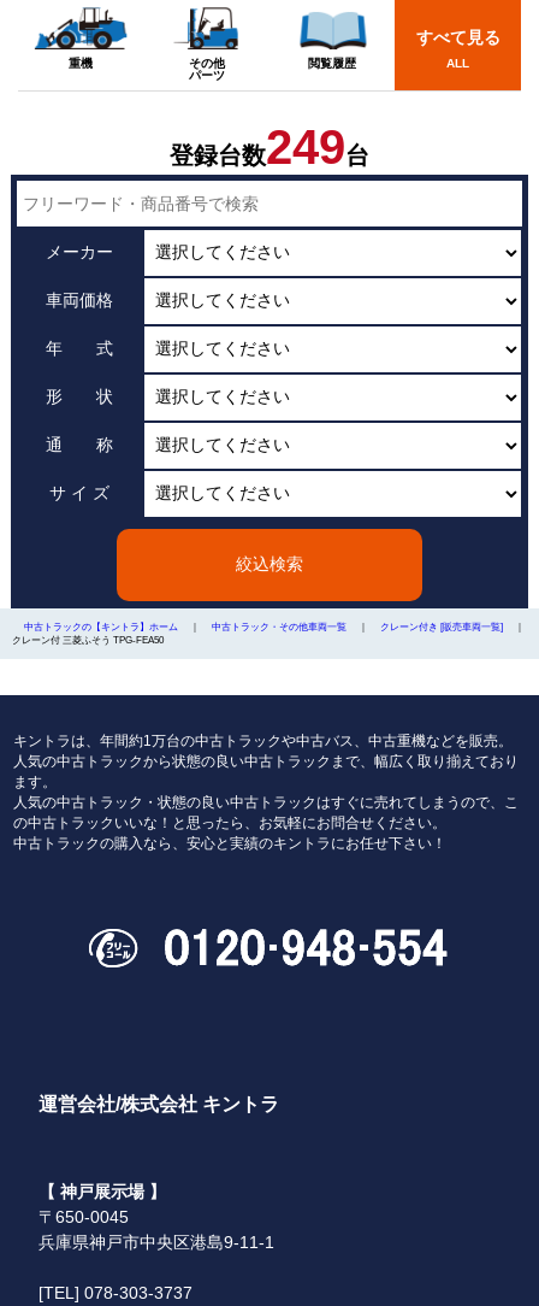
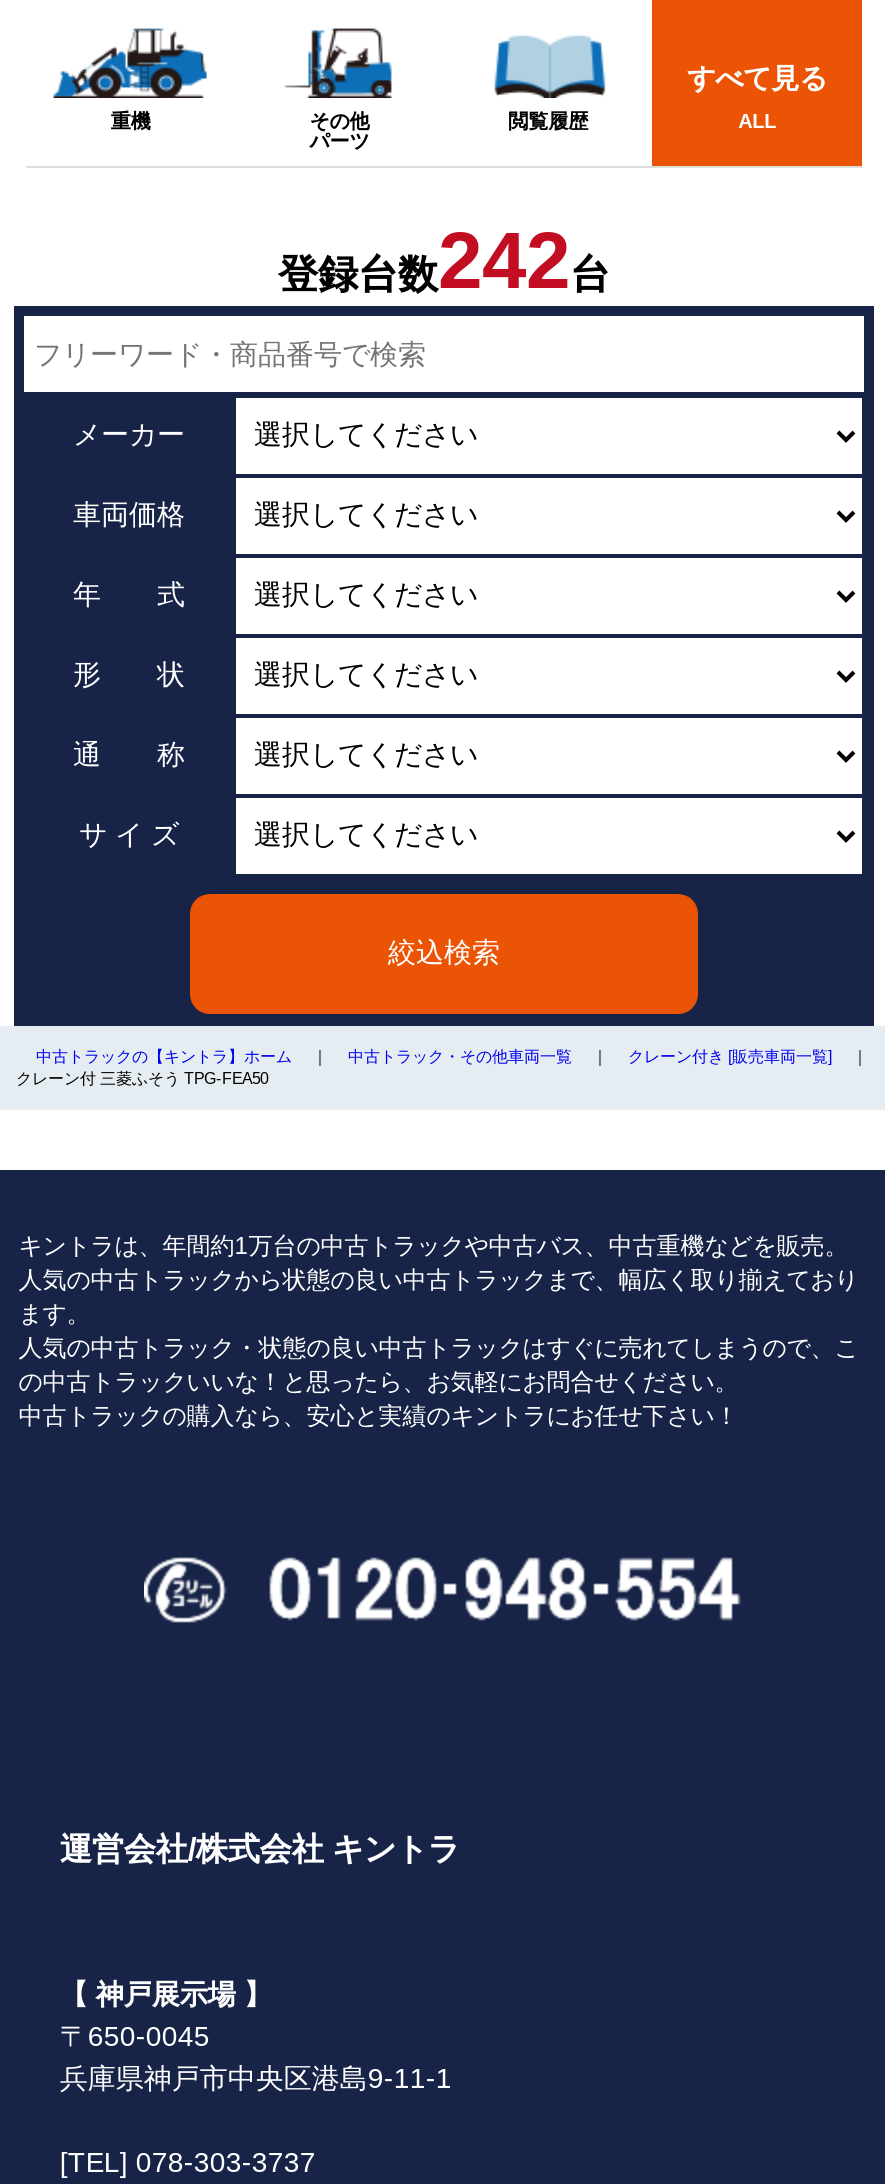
[170,120,369,173] 登録台数249台 -> [278,216,610,304] 登録台数242台

